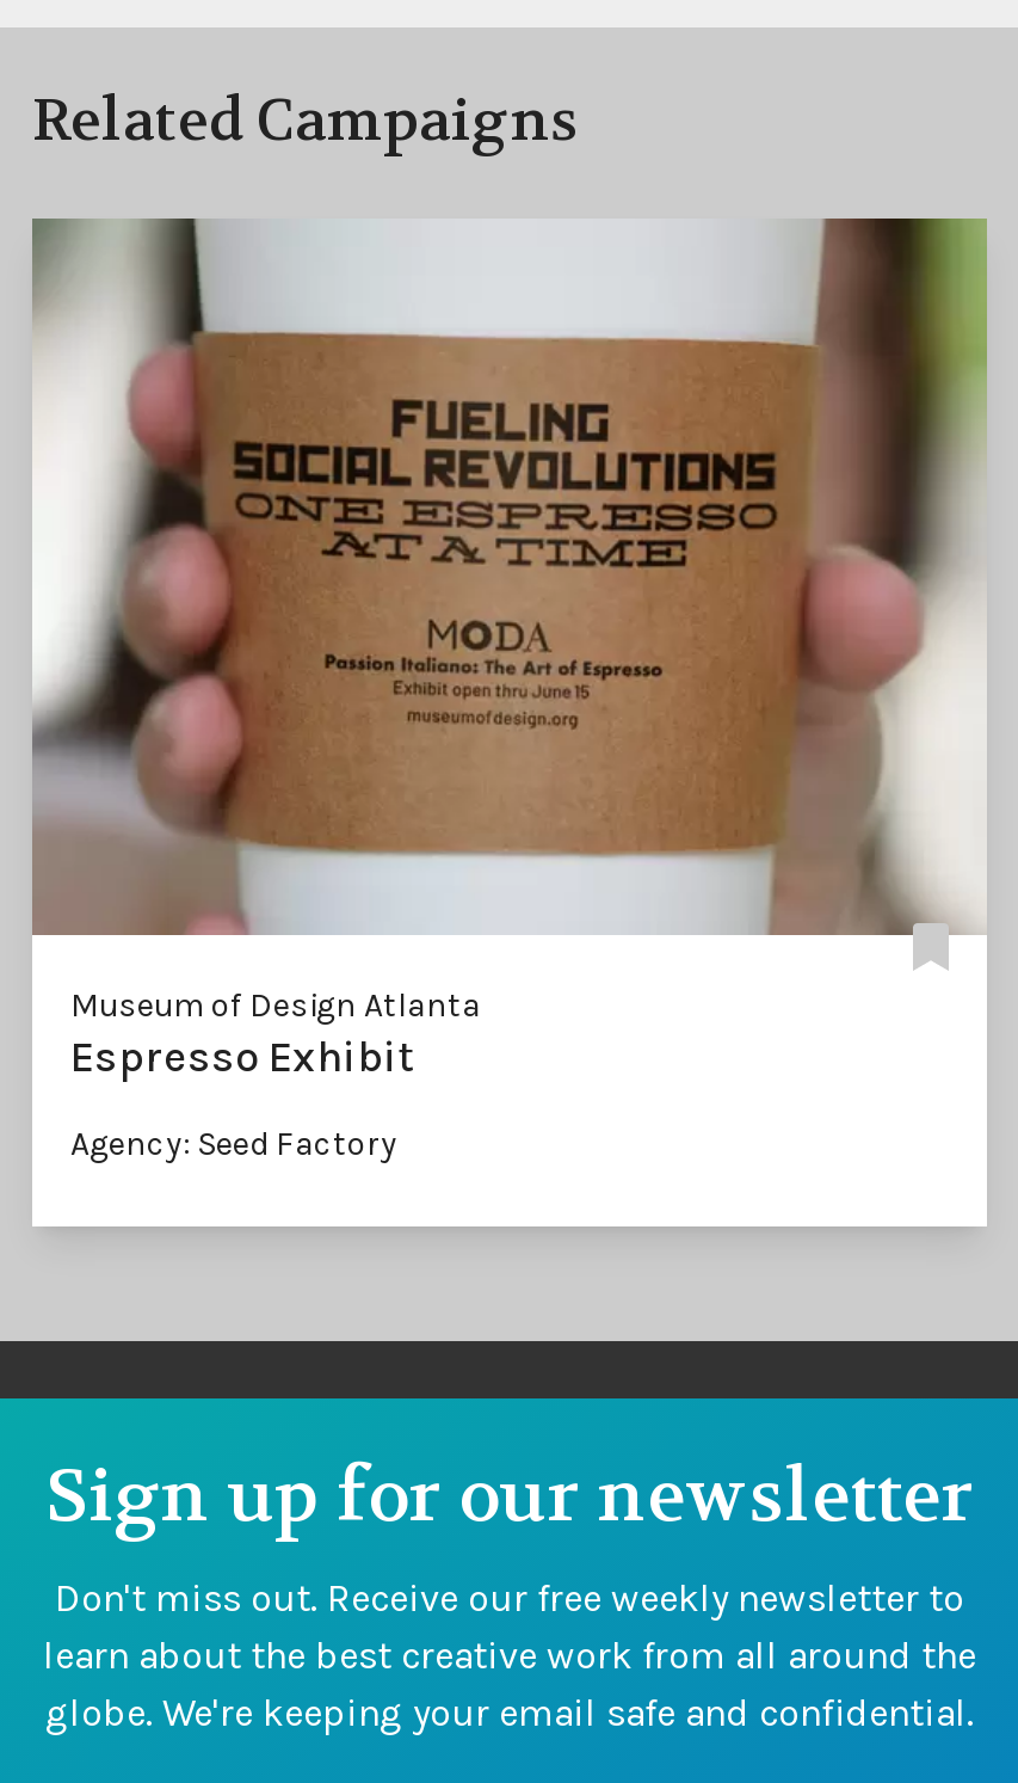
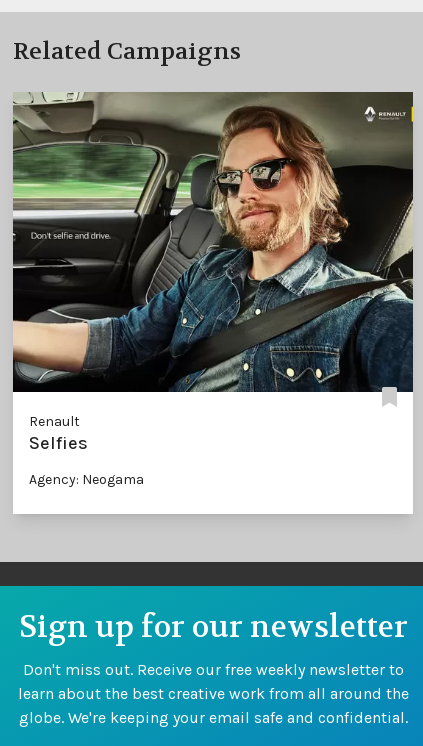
[32,216,987,1083] [image] | Museum of Design Atlanta | Espresso Exhibit -> [12,91,414,454] [image] | Renault | Selfies
[70,1124,397,1165] Agency: Seed Factory -> [29,471,144,488] Agency: Neogama

